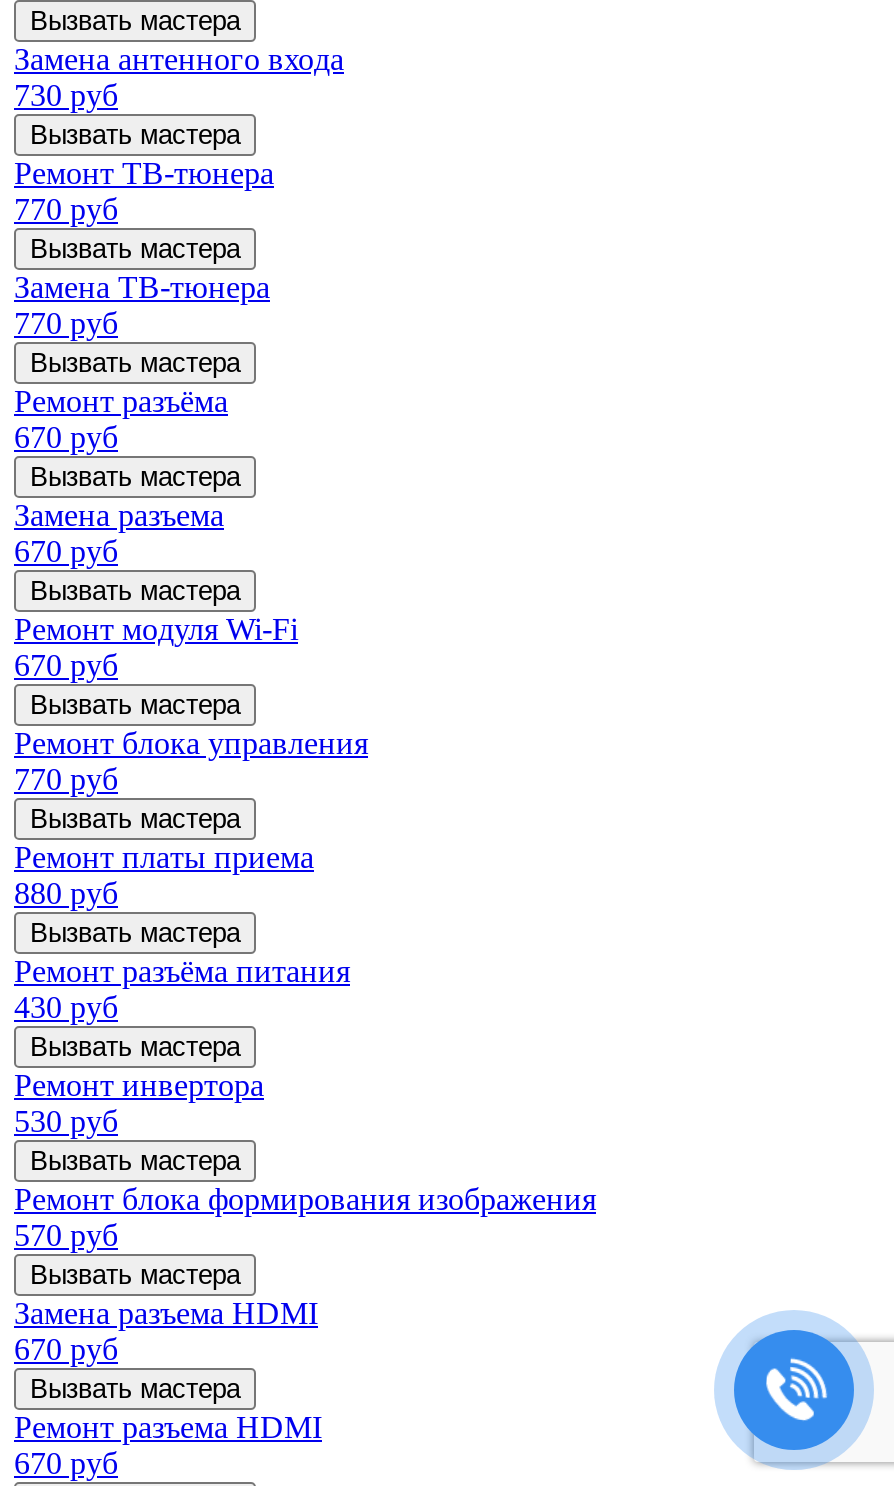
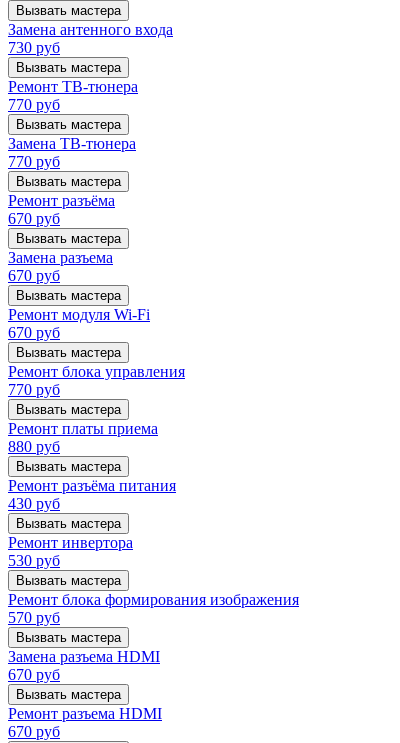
[712,1308,888,1472] [image] -> none

